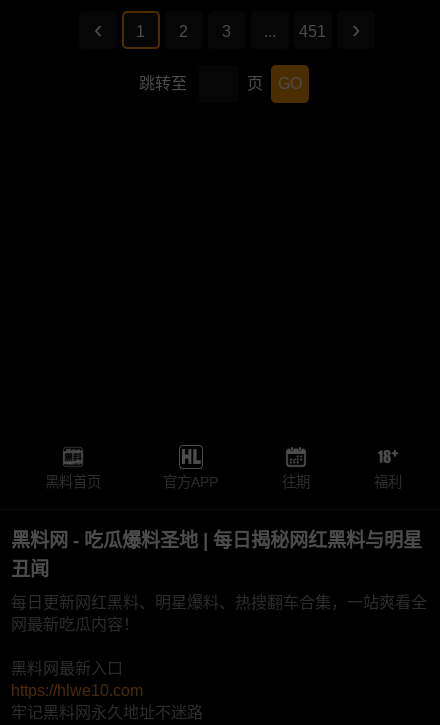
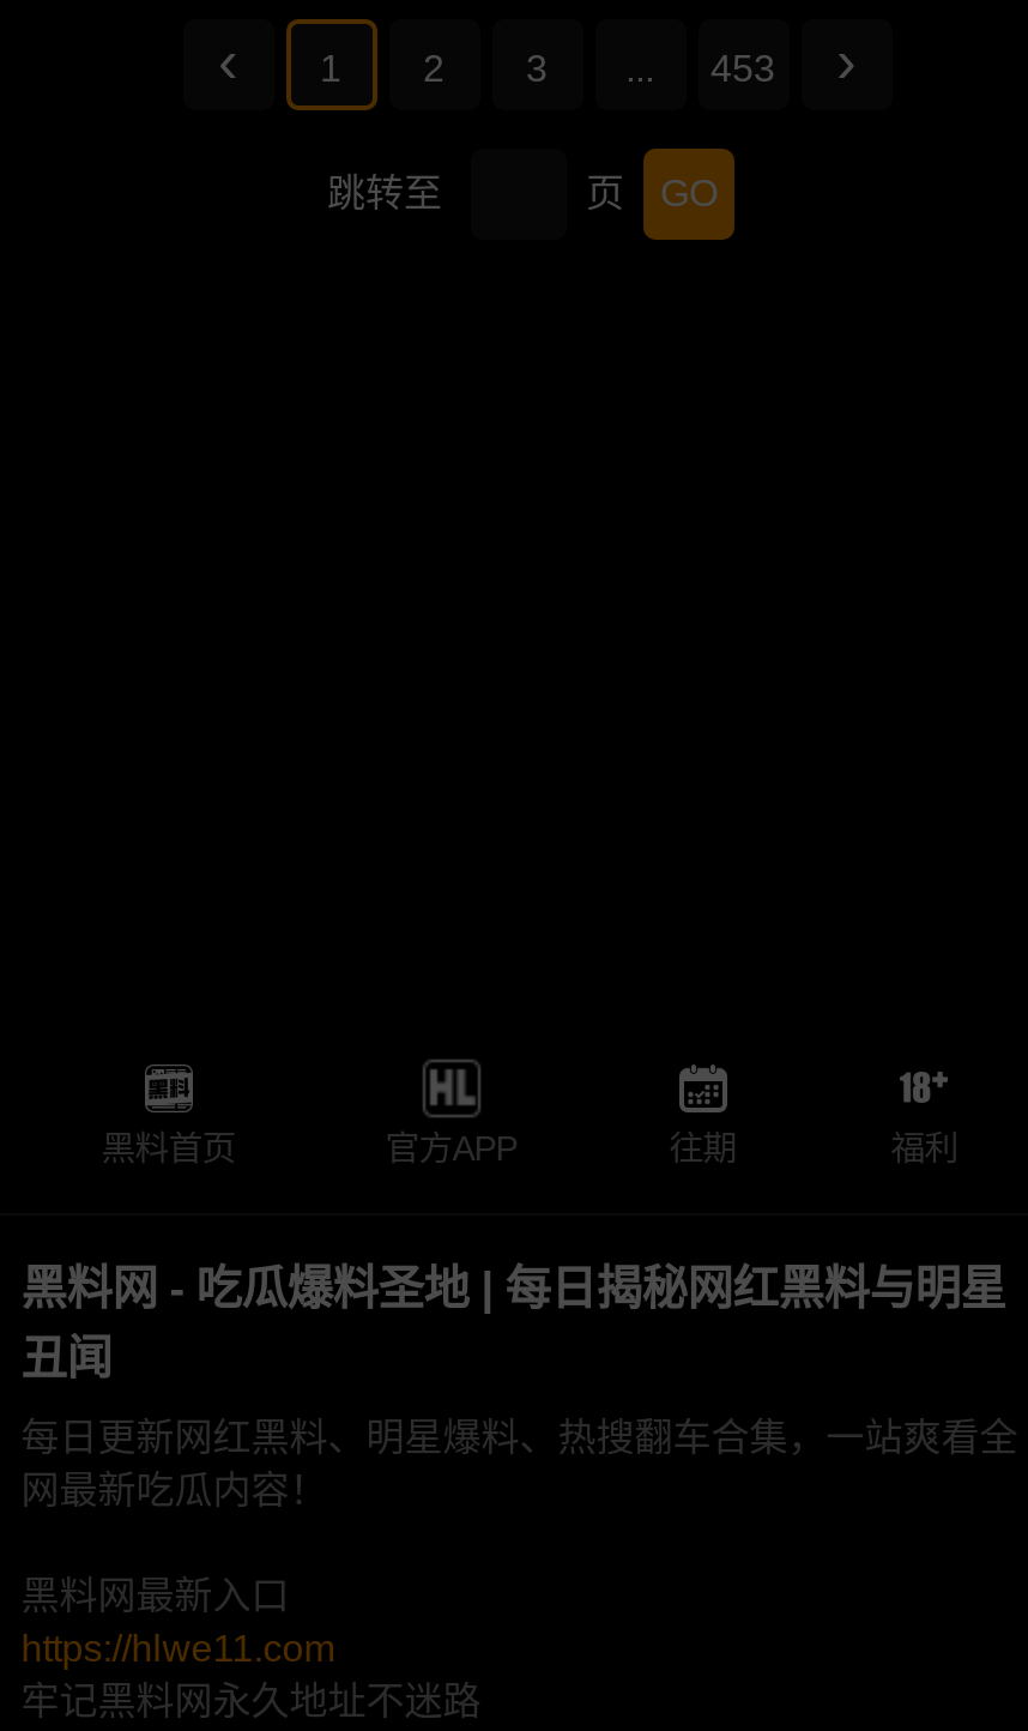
[299,23,326,40] 451 -> [710,48,775,89] 453
[11,682,143,699] https://hlwe10.com -> [21,1629,335,1669] https://hlwe11.com

